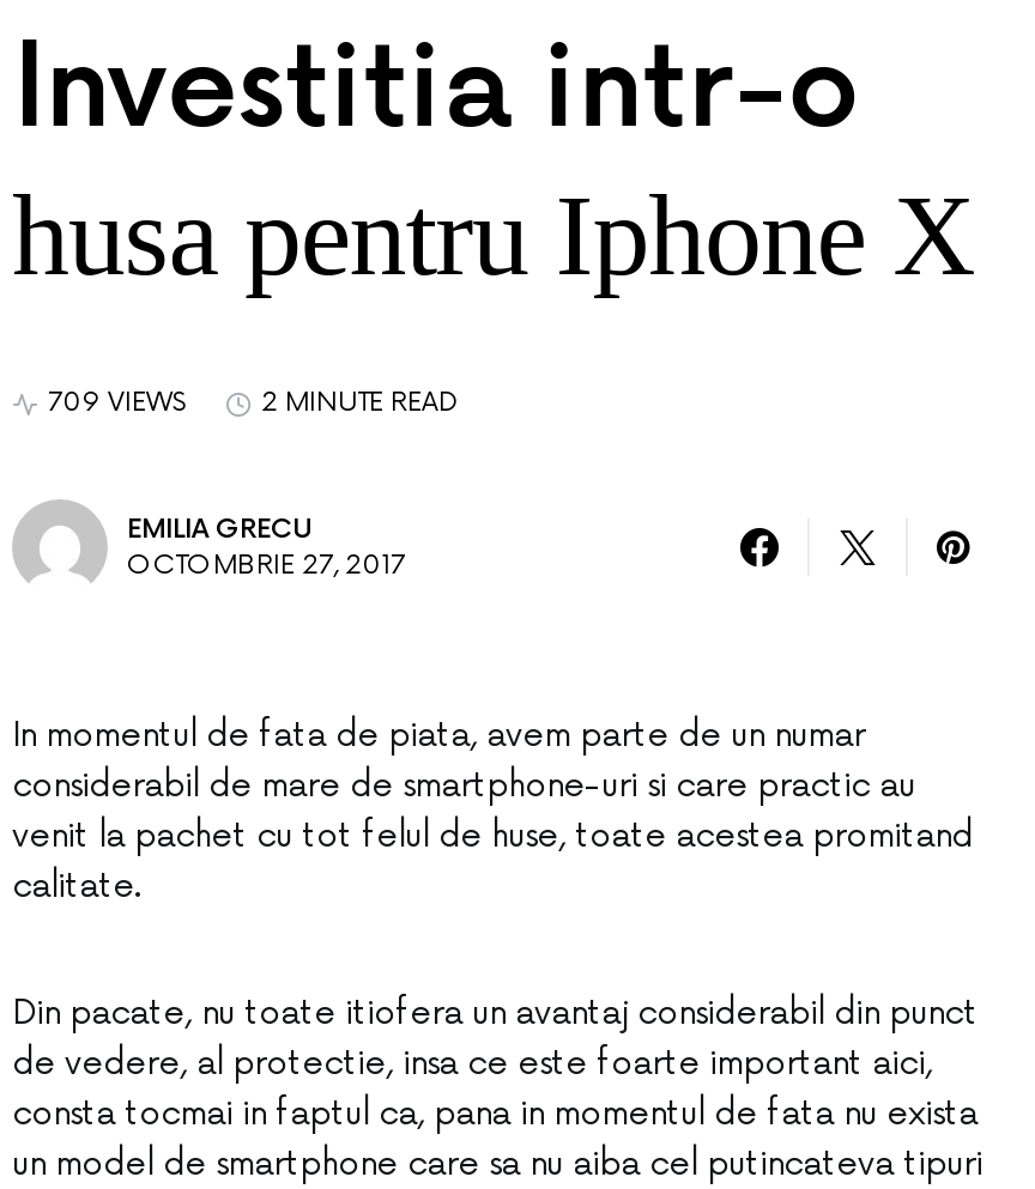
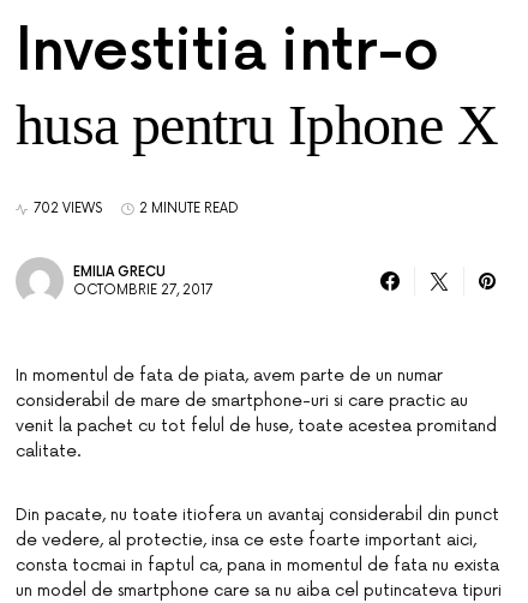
[48,387,187,418] 709 VIEWS -> [34,201,102,216] 702 VIEWS

